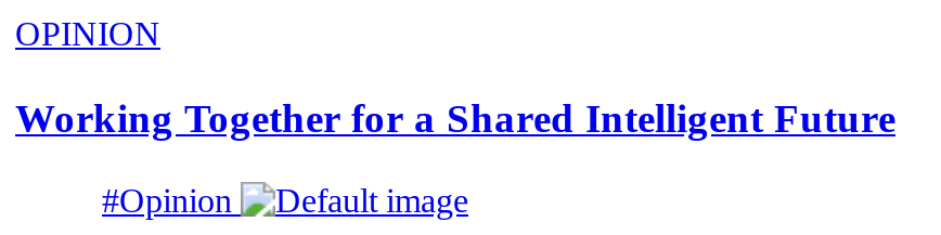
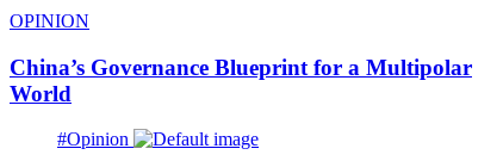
[15,95,895,140] Working Together for a Shared Intelligent Future -> [10,55,472,106] China’s Governance Blueprint for a Multipolar | World

